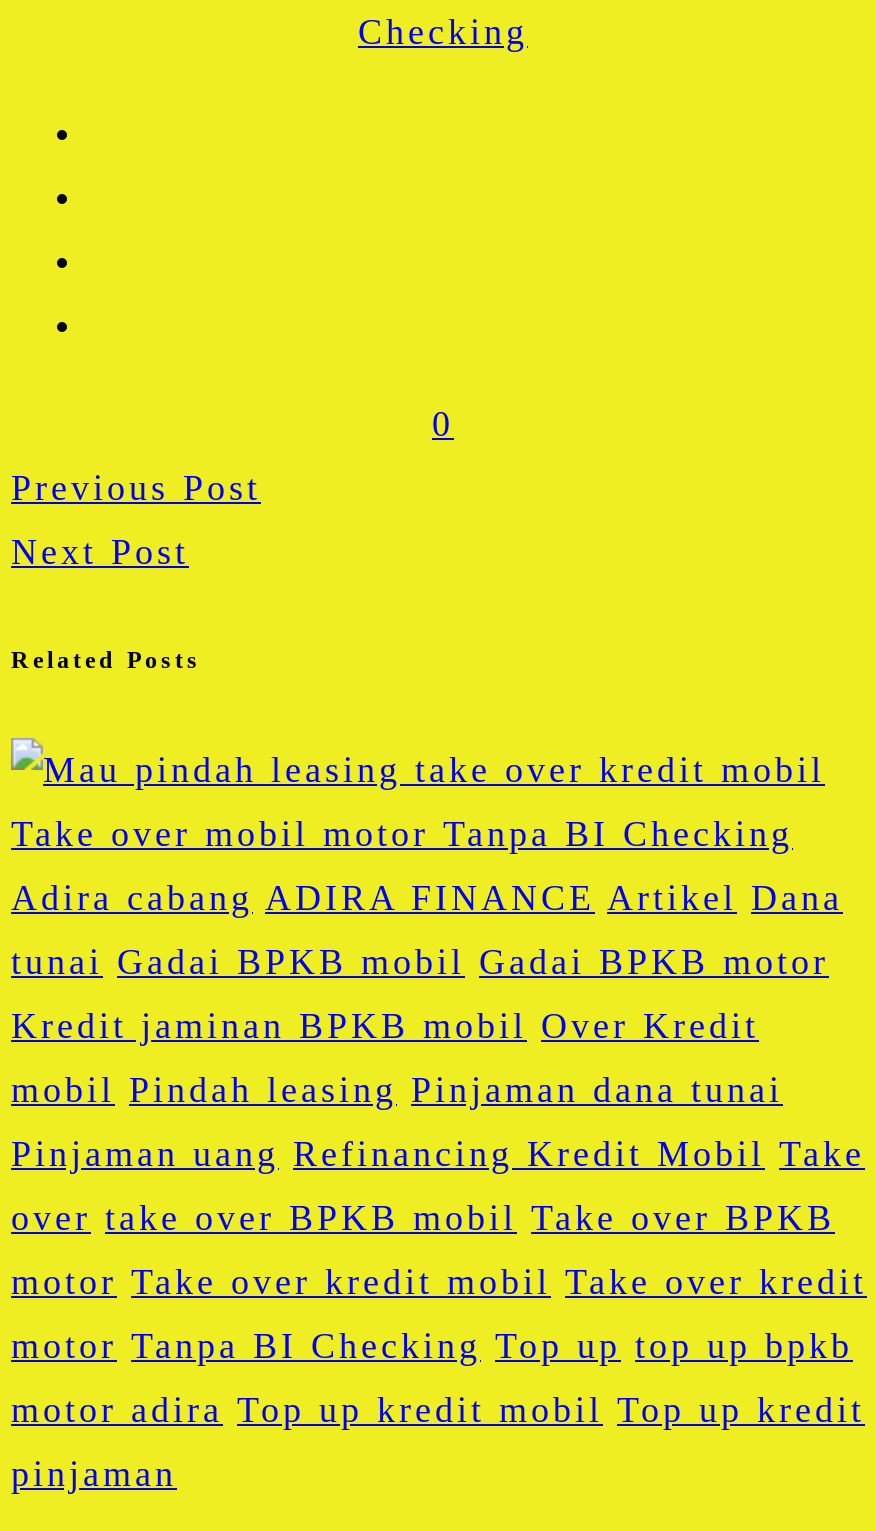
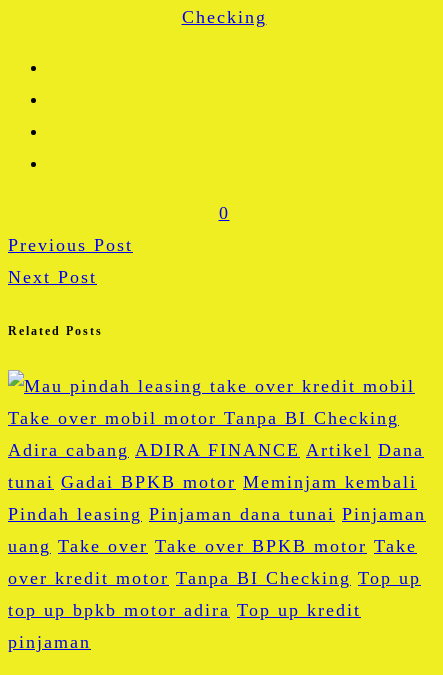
[11,941,867,1429] tunai Gadai BPKB mobil Gadai BPKB motor | Kredit jaminan BPKB mobil Over Kredit | mobil Pindah leasing Pinjaman dana tunai | Pinjaman uang Refinancing Kredit Mobil Take | over take over BPKB mobil Take over BPKB | motor Take over kredit mobil Take over kredit | motor Tanpa BI Checking Top up top up bpkb | motor adira Top up kredit mobil Top up kredit -> [8,472,426,620] tunai Gadai BPKB motor Meminjam kembali | Pindah leasing Pinjaman dana tunai Pinjaman | uang Take over Take over BPKB motor Take | over kredit motor Tanpa BI Checking Top up | top up bpkb motor adira Top up kredit

